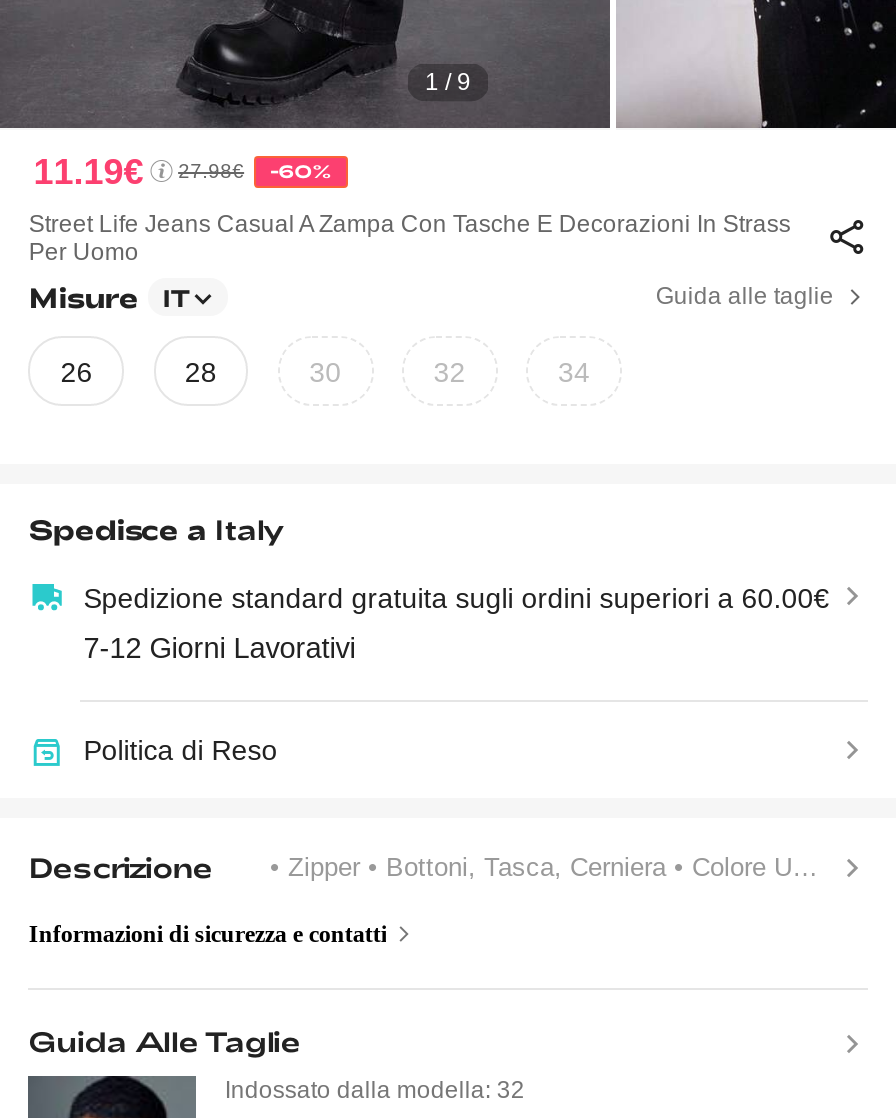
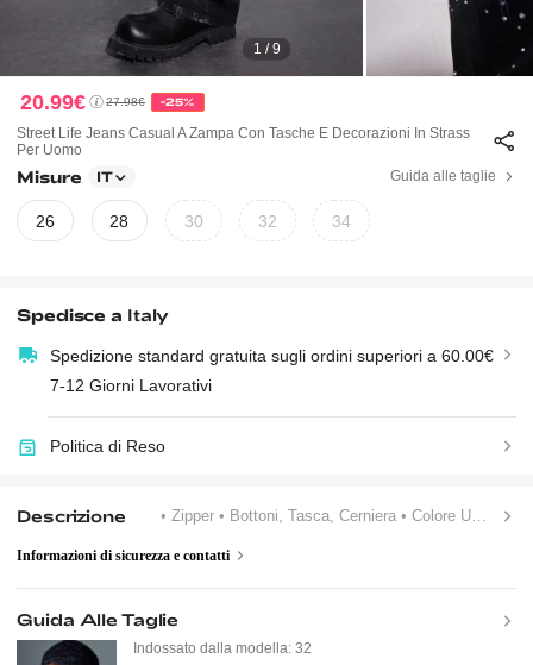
[33,152,143,192] 11.19€ -> [20,90,85,114] 20.99€
[271,160,331,182] -60% -> [161,95,194,108] -25%

